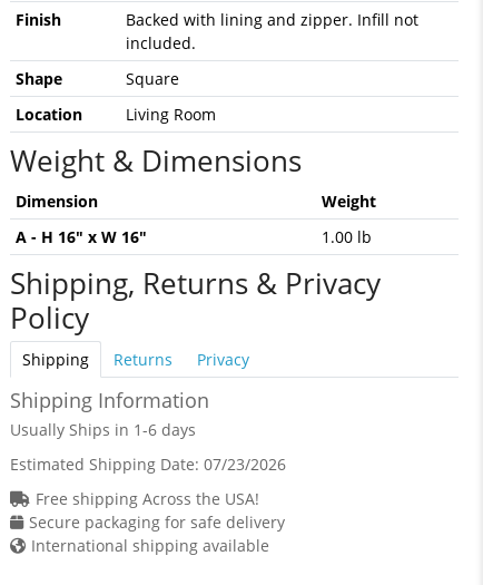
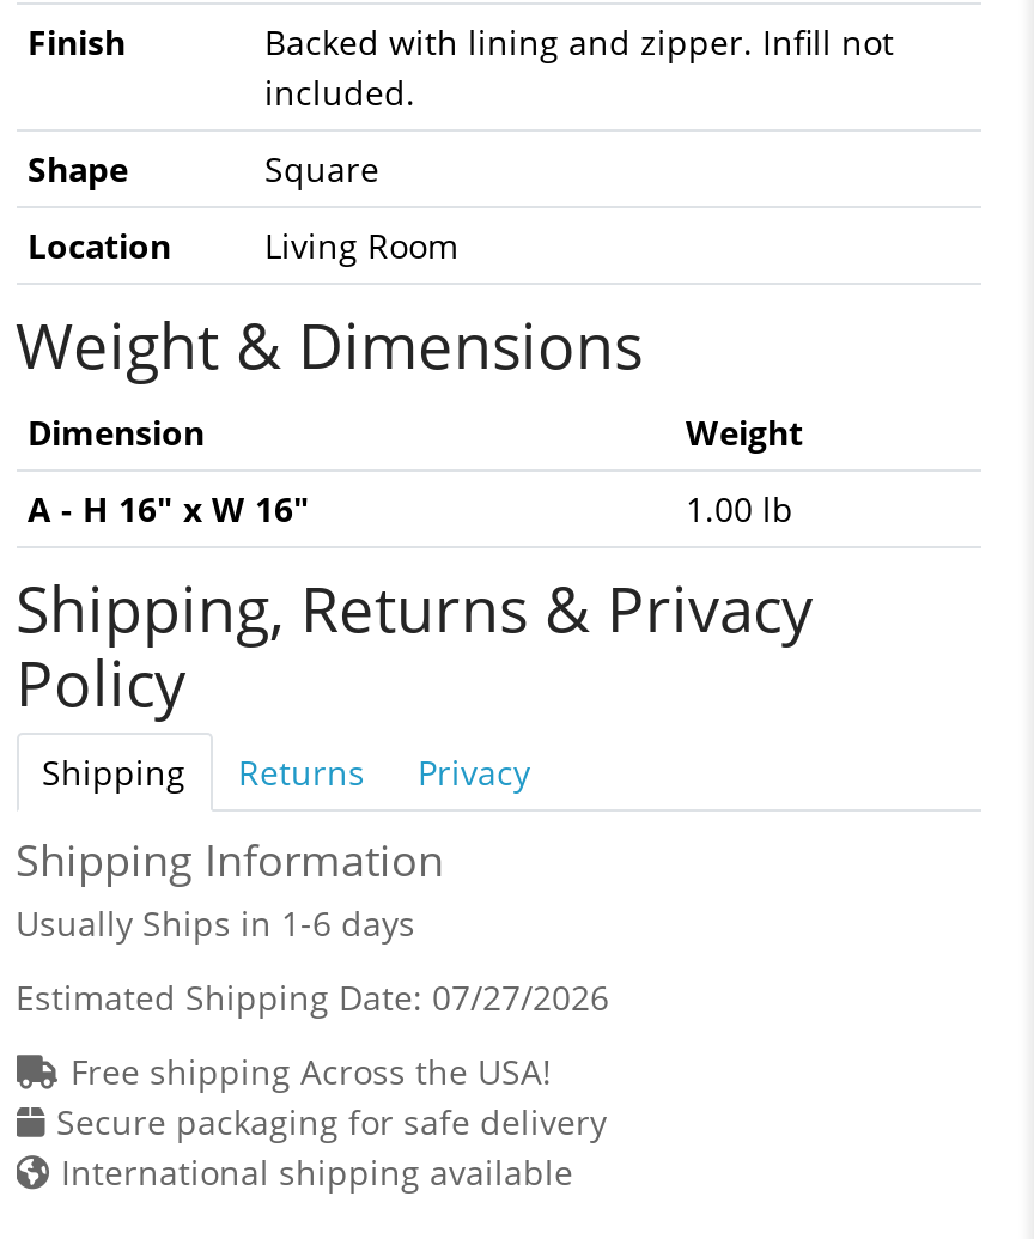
[9,454,285,475] Estimated Shipping Date: 07/23/2026 -> [16,974,609,1020] Estimated Shipping Date: 07/27/2026

